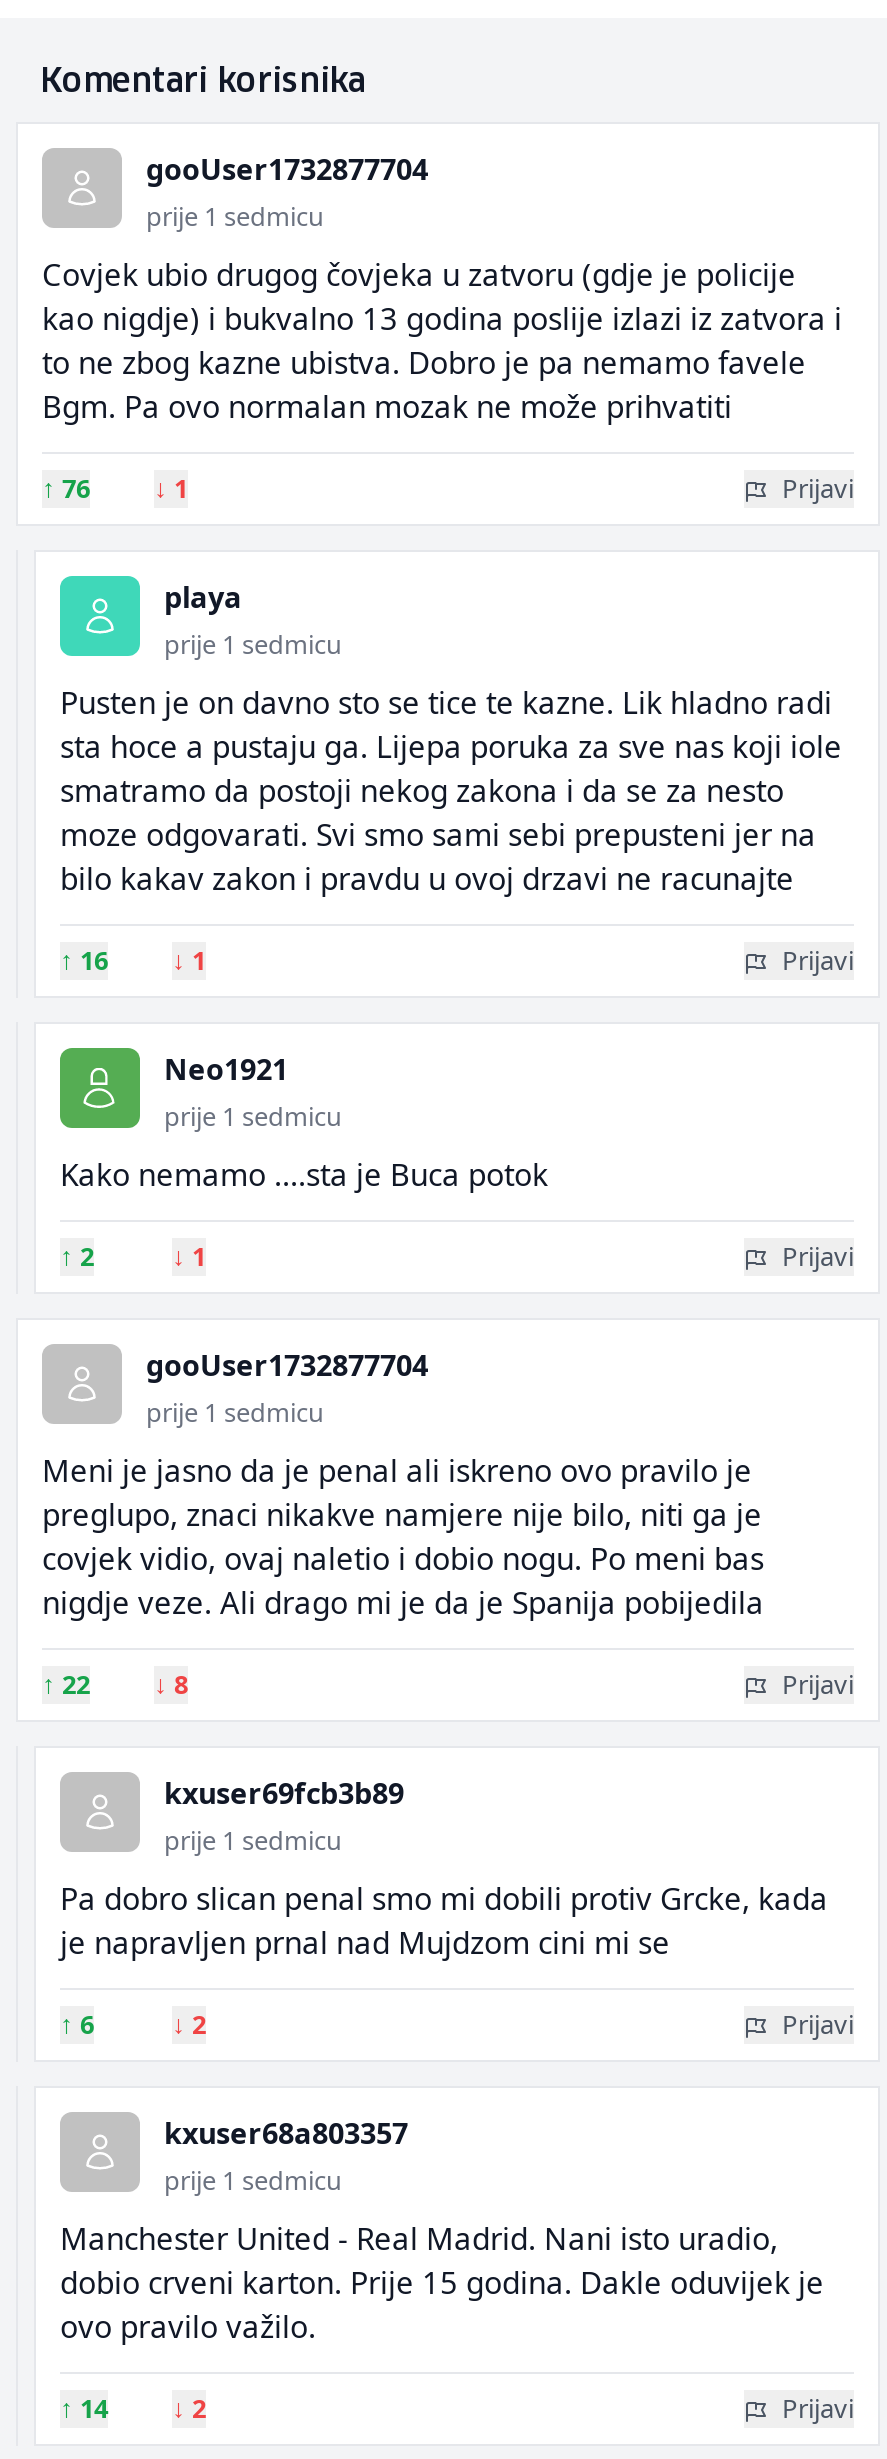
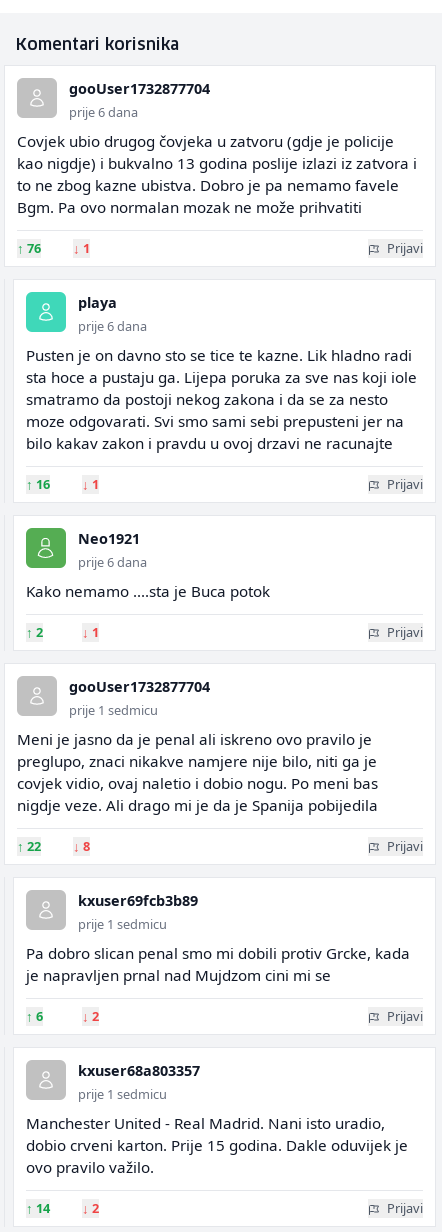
[146,198,324,234] prije 1 sedmicu -> [69,103,138,121] prije 6 dana
[164,626,342,662] prije 1 sedmicu -> [78,317,147,335] prije 6 dana
[164,1098,342,1134] prije 1 sedmicu -> [78,553,147,571] prije 6 dana

